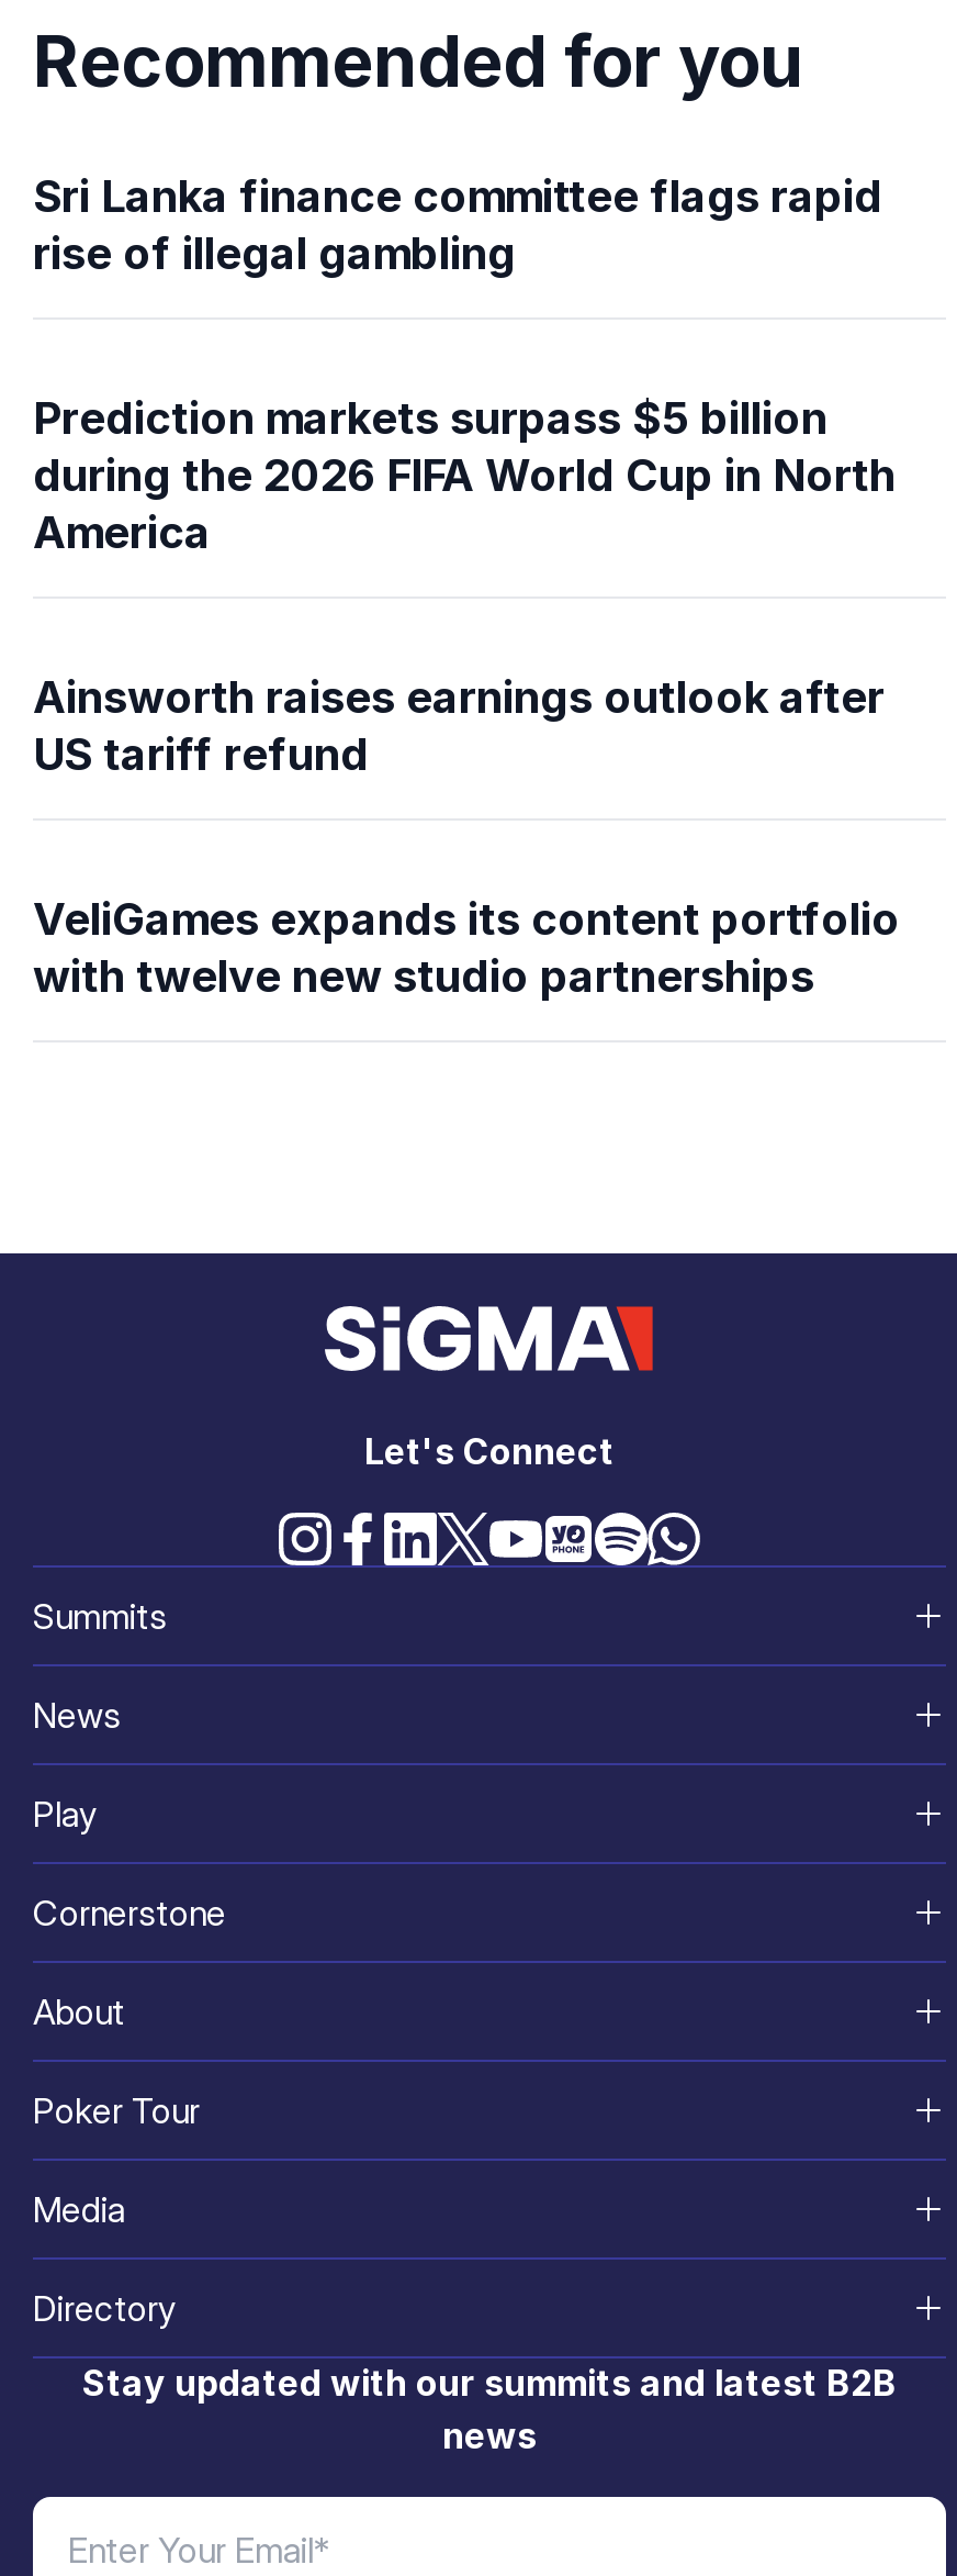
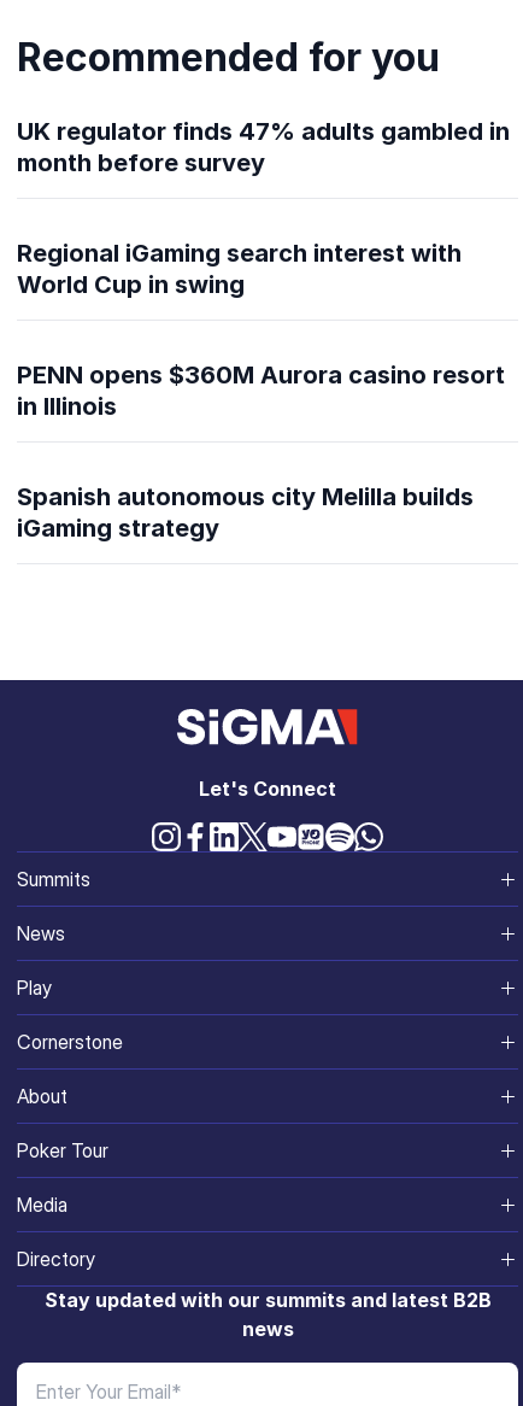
[33,170,882,279] Sri Lanka finance committee flags rapid | rise of illegal gambling -> [17,117,510,177] UK regulator finds 47% adults gambled in | month before survey
[33,392,896,558] Prediction markets surpass $5 billion | during the 2026 FIFA World Cup in North | America -> [17,238,462,299] Regional iGaming search interest with | World Cup in swing
[33,671,885,780] Ainsworth raises earnings outlook after | US tariff refund -> [17,360,505,420] PENN opens $360M Aurora casino resort | in Illinois
[33,892,900,1002] VeliGames expands its content portfolio | with twelve new studio partnerships -> [17,482,474,542] Spanish autonomous city Melilla builds | iGaming strategy

